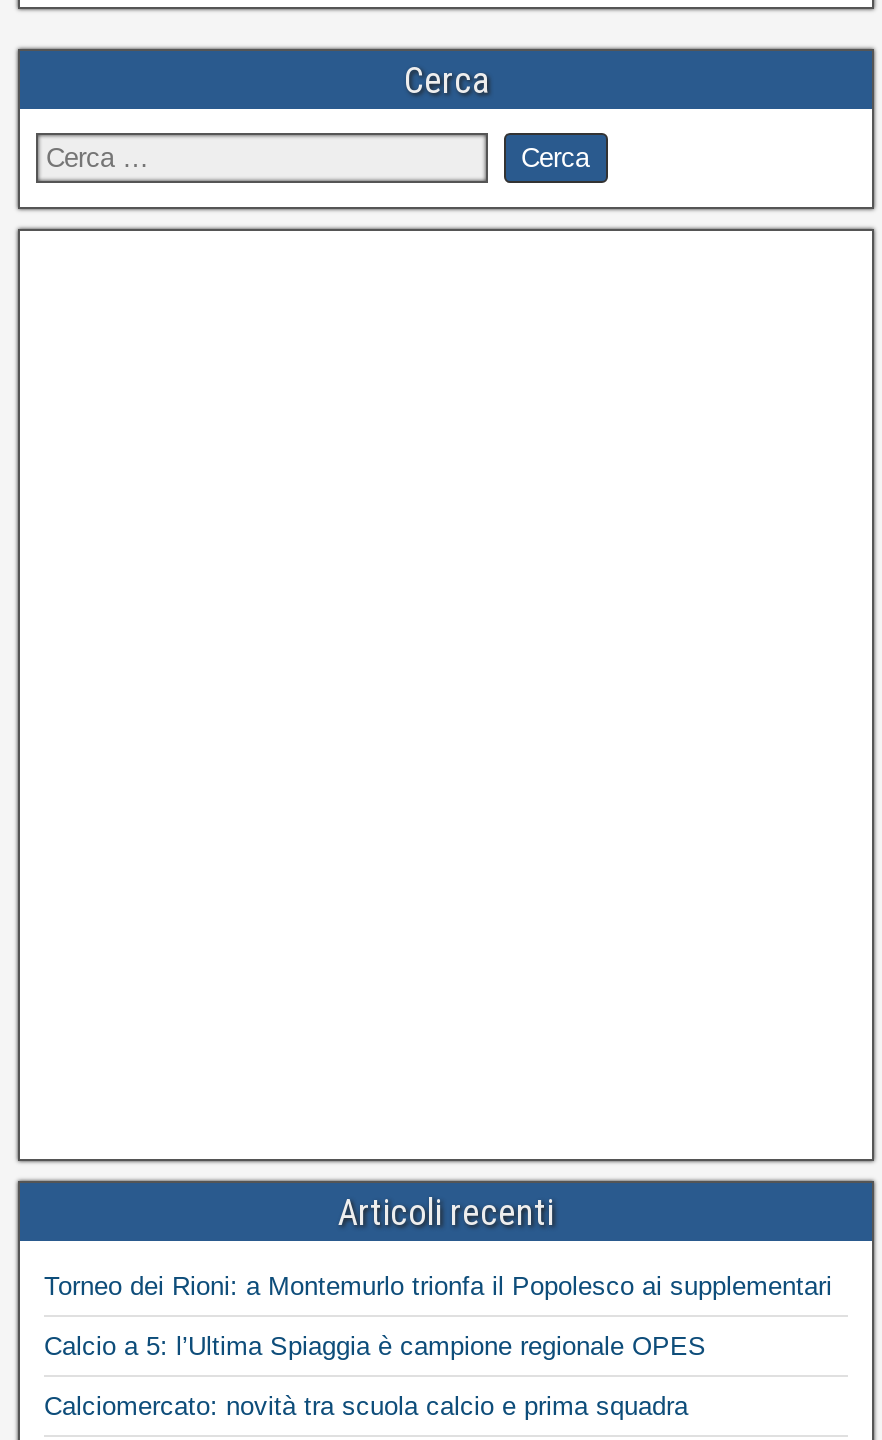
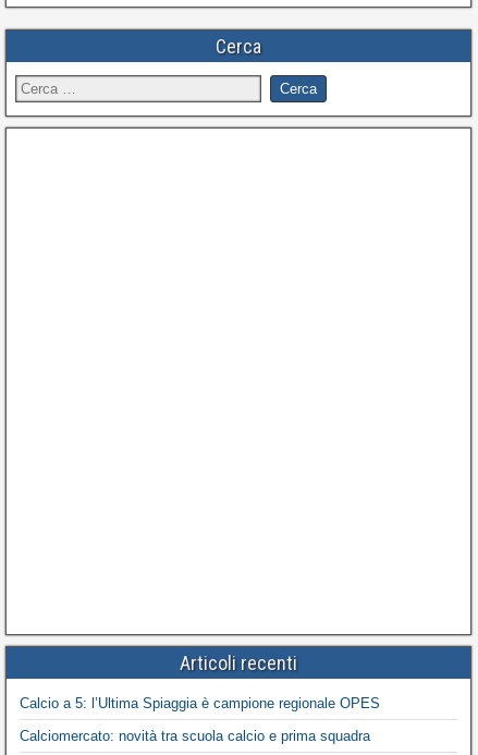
[44,1271,832,1301] Torneo dei Rioni: a Montemurlo trionfa il Popolesco ai supplementari -> none

